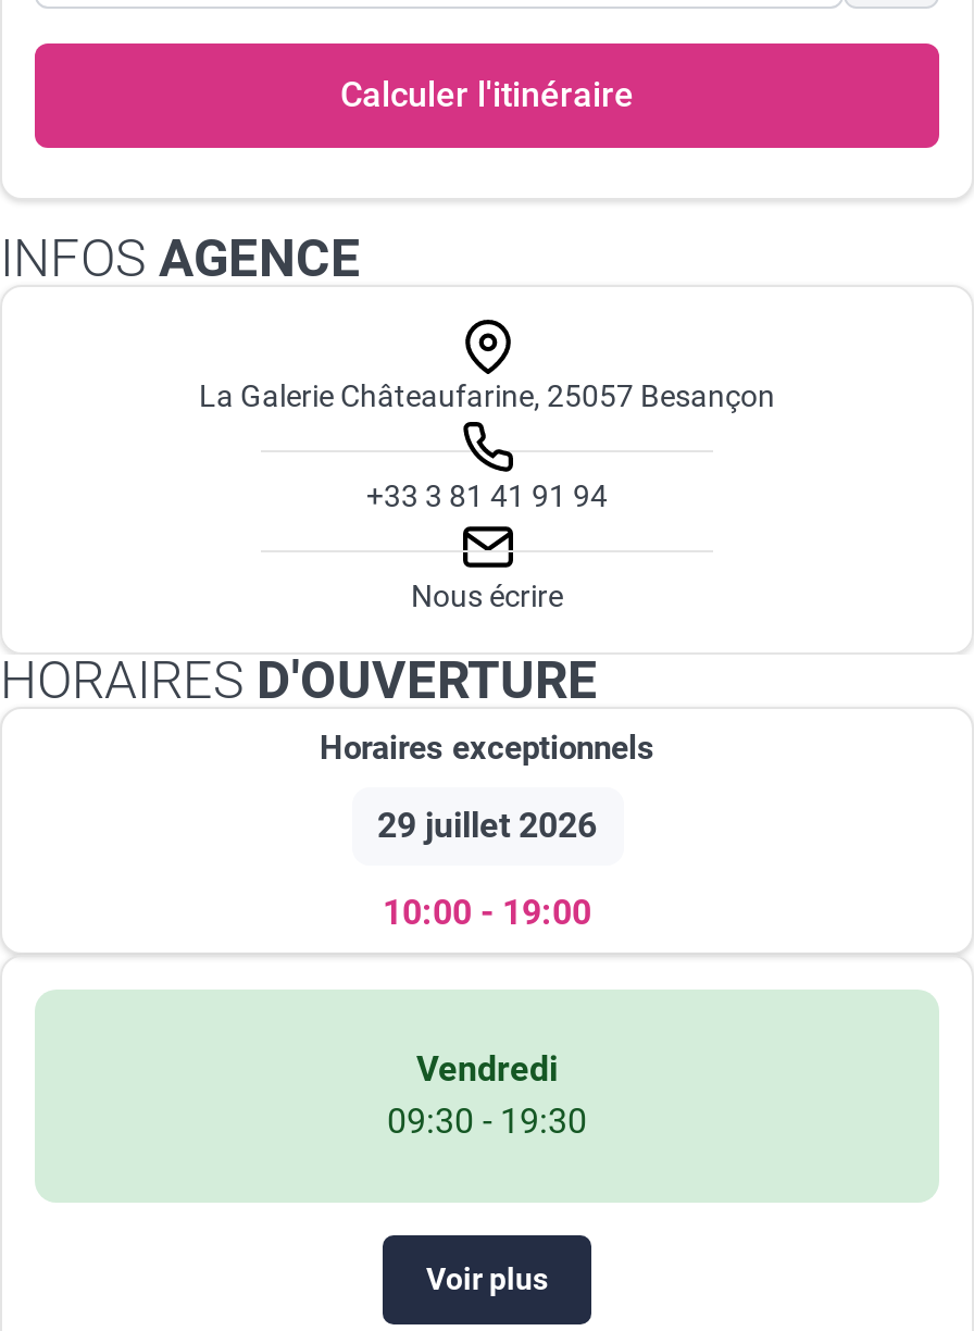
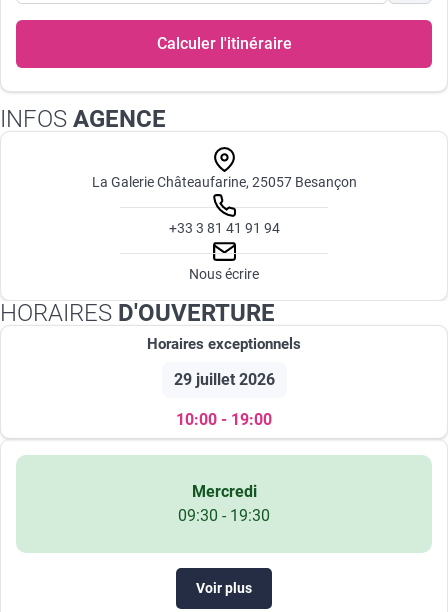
[416,1048,558,1090] Vendredi -> [191,482,256,501] Mercredi

